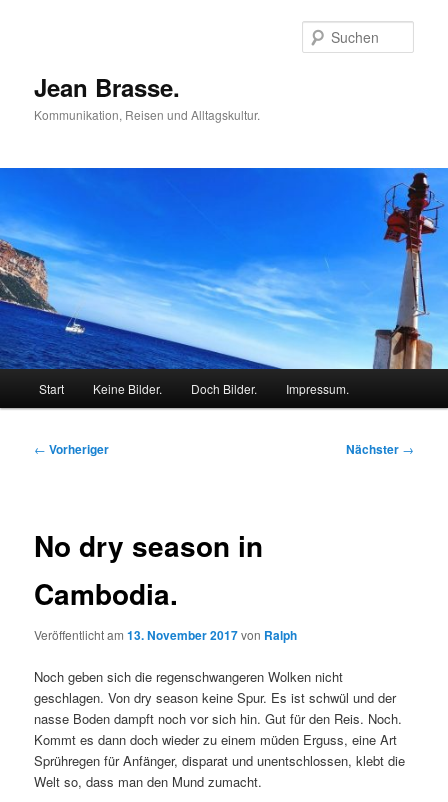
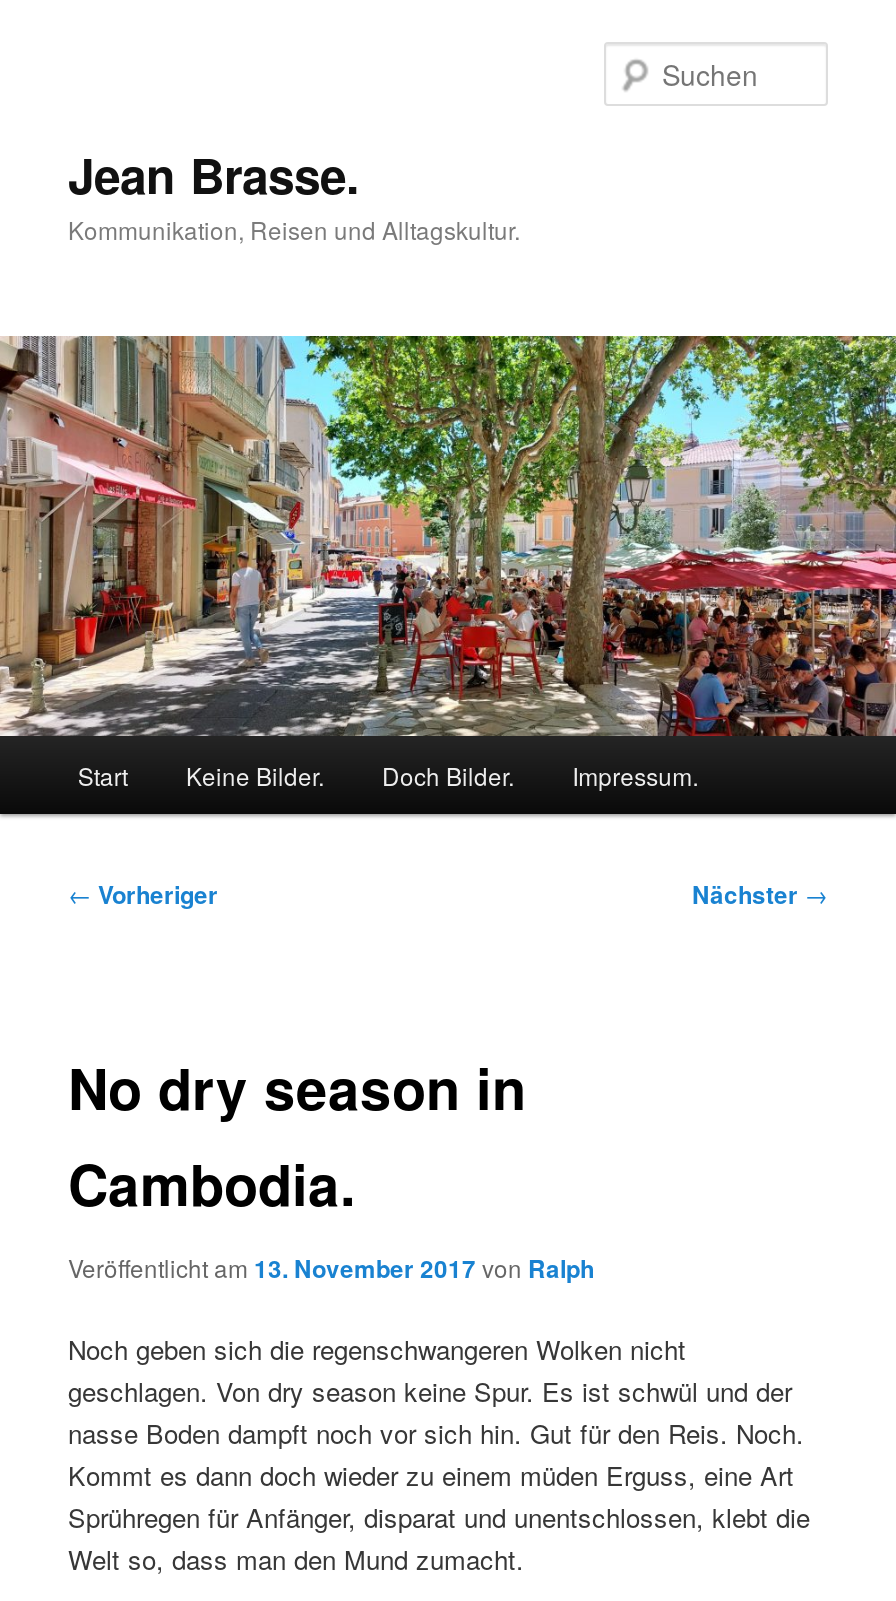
[3,167,445,370] [image] -> [6,334,890,738] [image]

